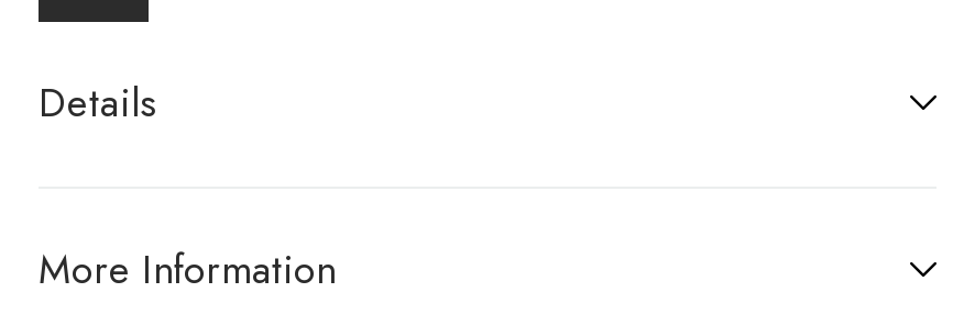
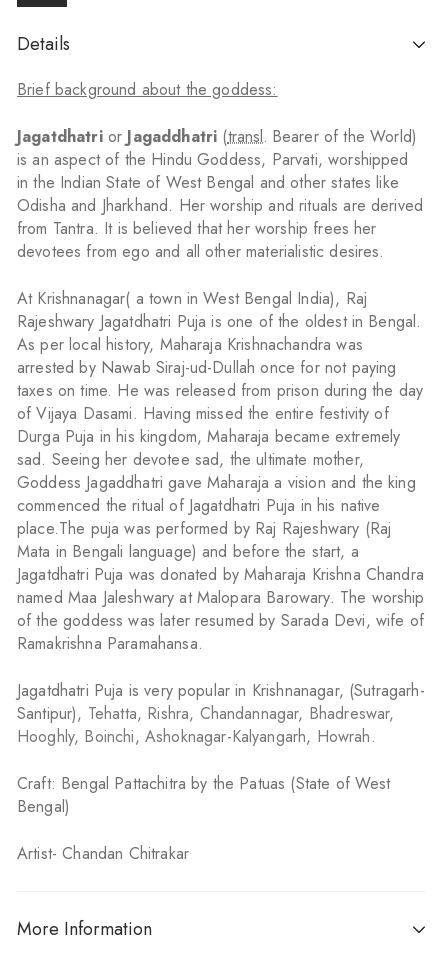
none -> [17,78,425,865] Brief background about the goddess: | Jagatdhatri or Jagaddhatri (transl. Bearer of the World) | is an aspect of the Hindu Goddess, Parvati, worshipped | in the Indian State of West Bengal and other states like | Odisha and Jharkhand. Her worship and rituals are derived | from Tantra. It is believed that her worship frees her | devotees from ego and all other materialistic desires. | At Krishnanagar( a town in West Bengal India), Raj | Rajeshwary Jagatdhatri Puja is one of the oldest in Bengal. | As per local history, Maharaja Krishnachandra was | arrested by Nawab Siraj-ud-Dullah once for not paying | taxes on time. He was released from prison during the day | of Vijaya Dasami. Having missed the entire festivity of | Durga Puja in his kingdom, Maharaja became extremely | sad. Seeing her devotee sad, the ultimate mother, | Goddess Jagaddhatri gave Maharaja a vision and the king | commenced the ritual of Jagatdhatri Puja in his native | place.The puja was performed by Raj Rajeshwary (Raj | Mata in Bengali language) and before the start, a | Jagatdhatri Puja was donated by Maharaja Krishna Chandra | named Maa Jaleshwary at Malopara Barowary. The worship | of the goddess was later resumed by Sarada Devi, wife of | Ramakrishna Paramahansa. | Jagatdhatri Puja is very popular in Krishnanagar, (Sutragarh- | Santipur), Tehatta, Rishra, Chandannagar, Bhadreswar, | Hooghly, Boinchi, Ashoknagar-Kalyangarh, Howrah. | Craft: Bengal Pattachitra by the Patuas (State of West | Bengal) | Artist- Chandan Chitrakar

